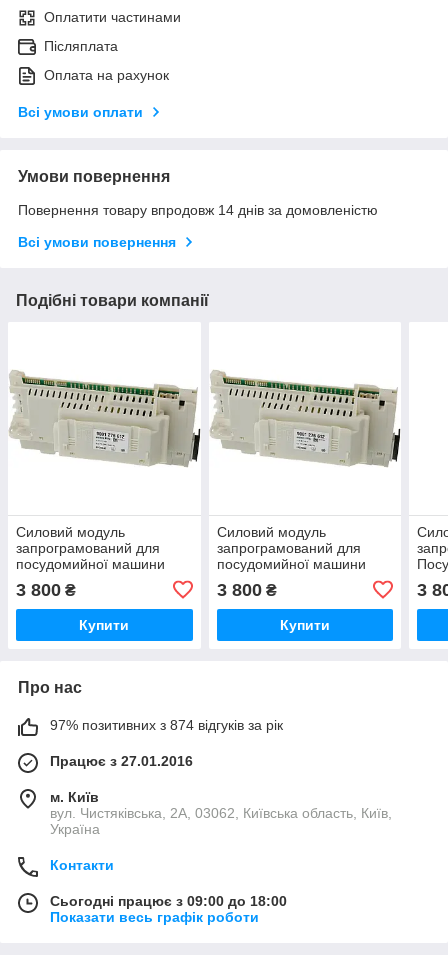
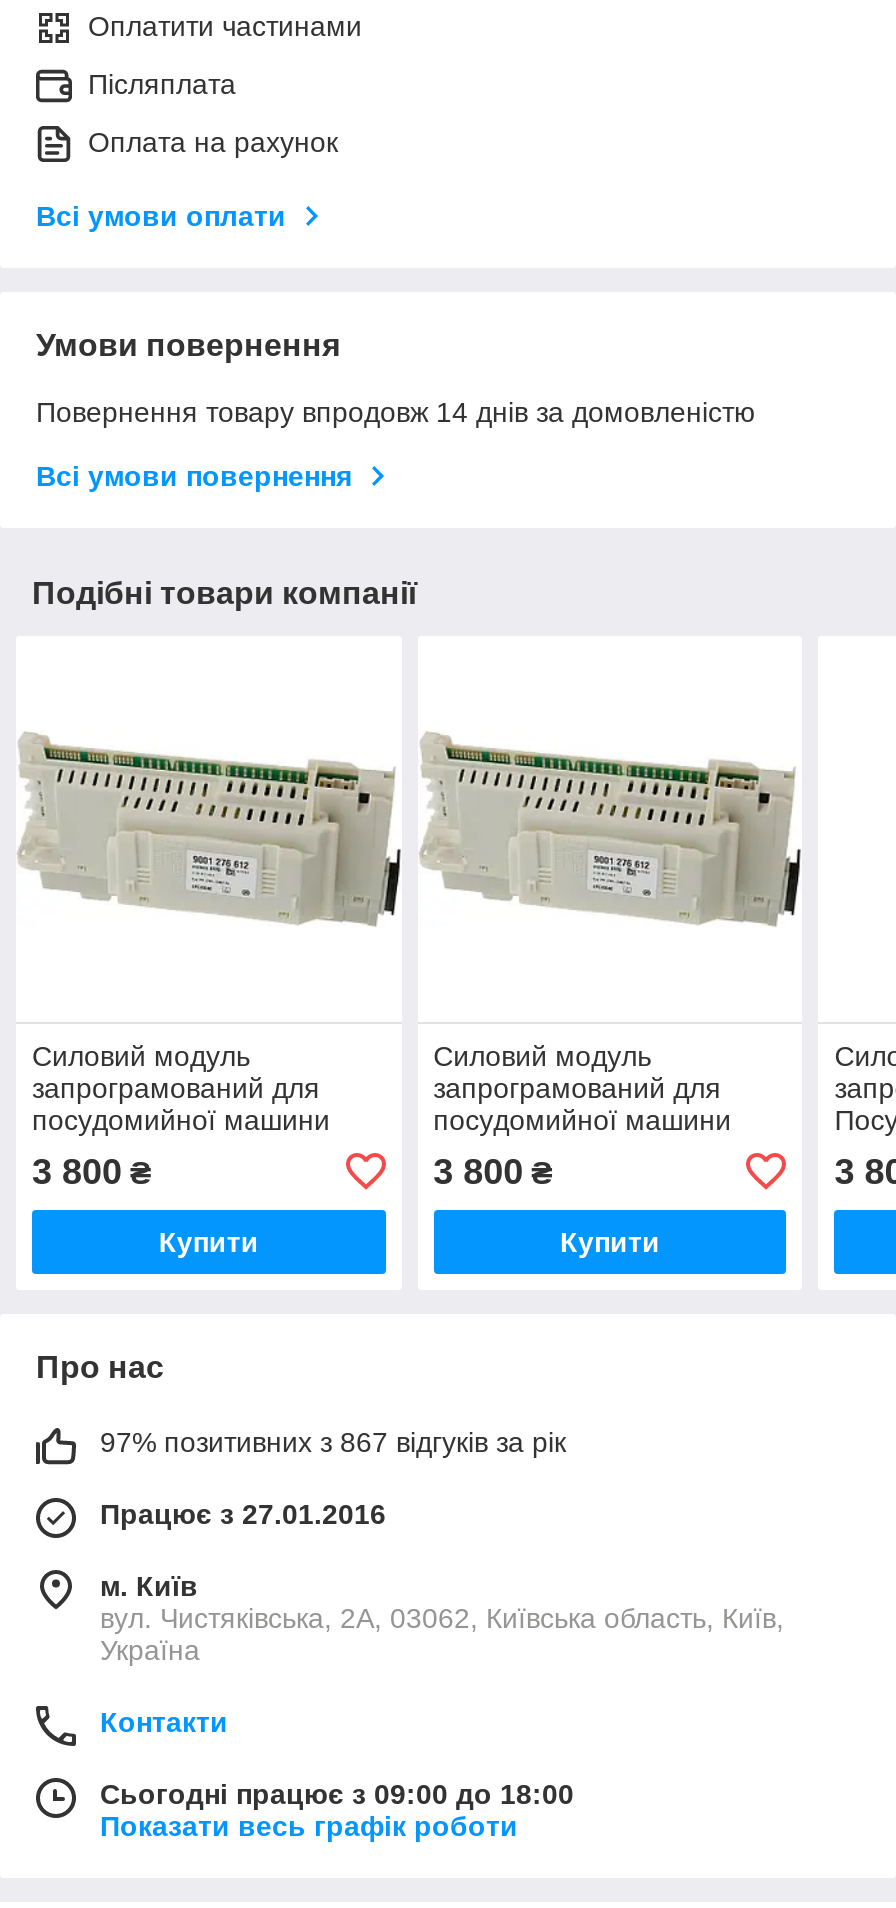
[50,717,283,733] 97% позитивних з 874 відгуків за рік -> [100,1426,566,1458] 97% позитивних з 867 відгуків за рік

